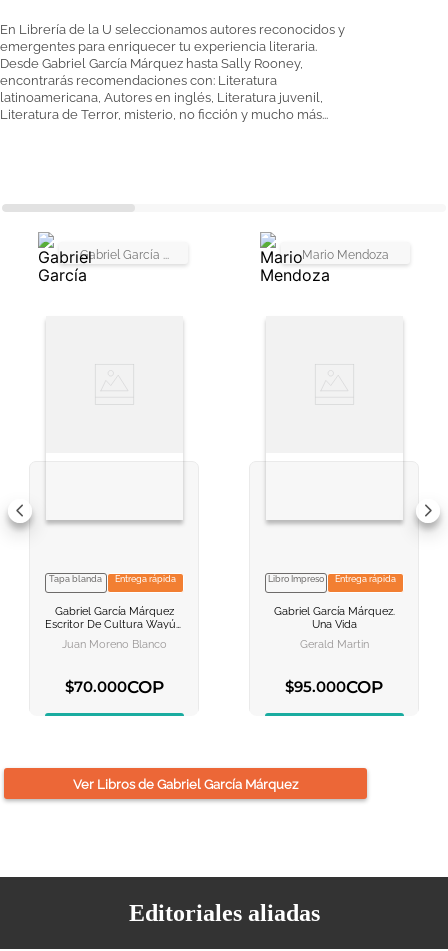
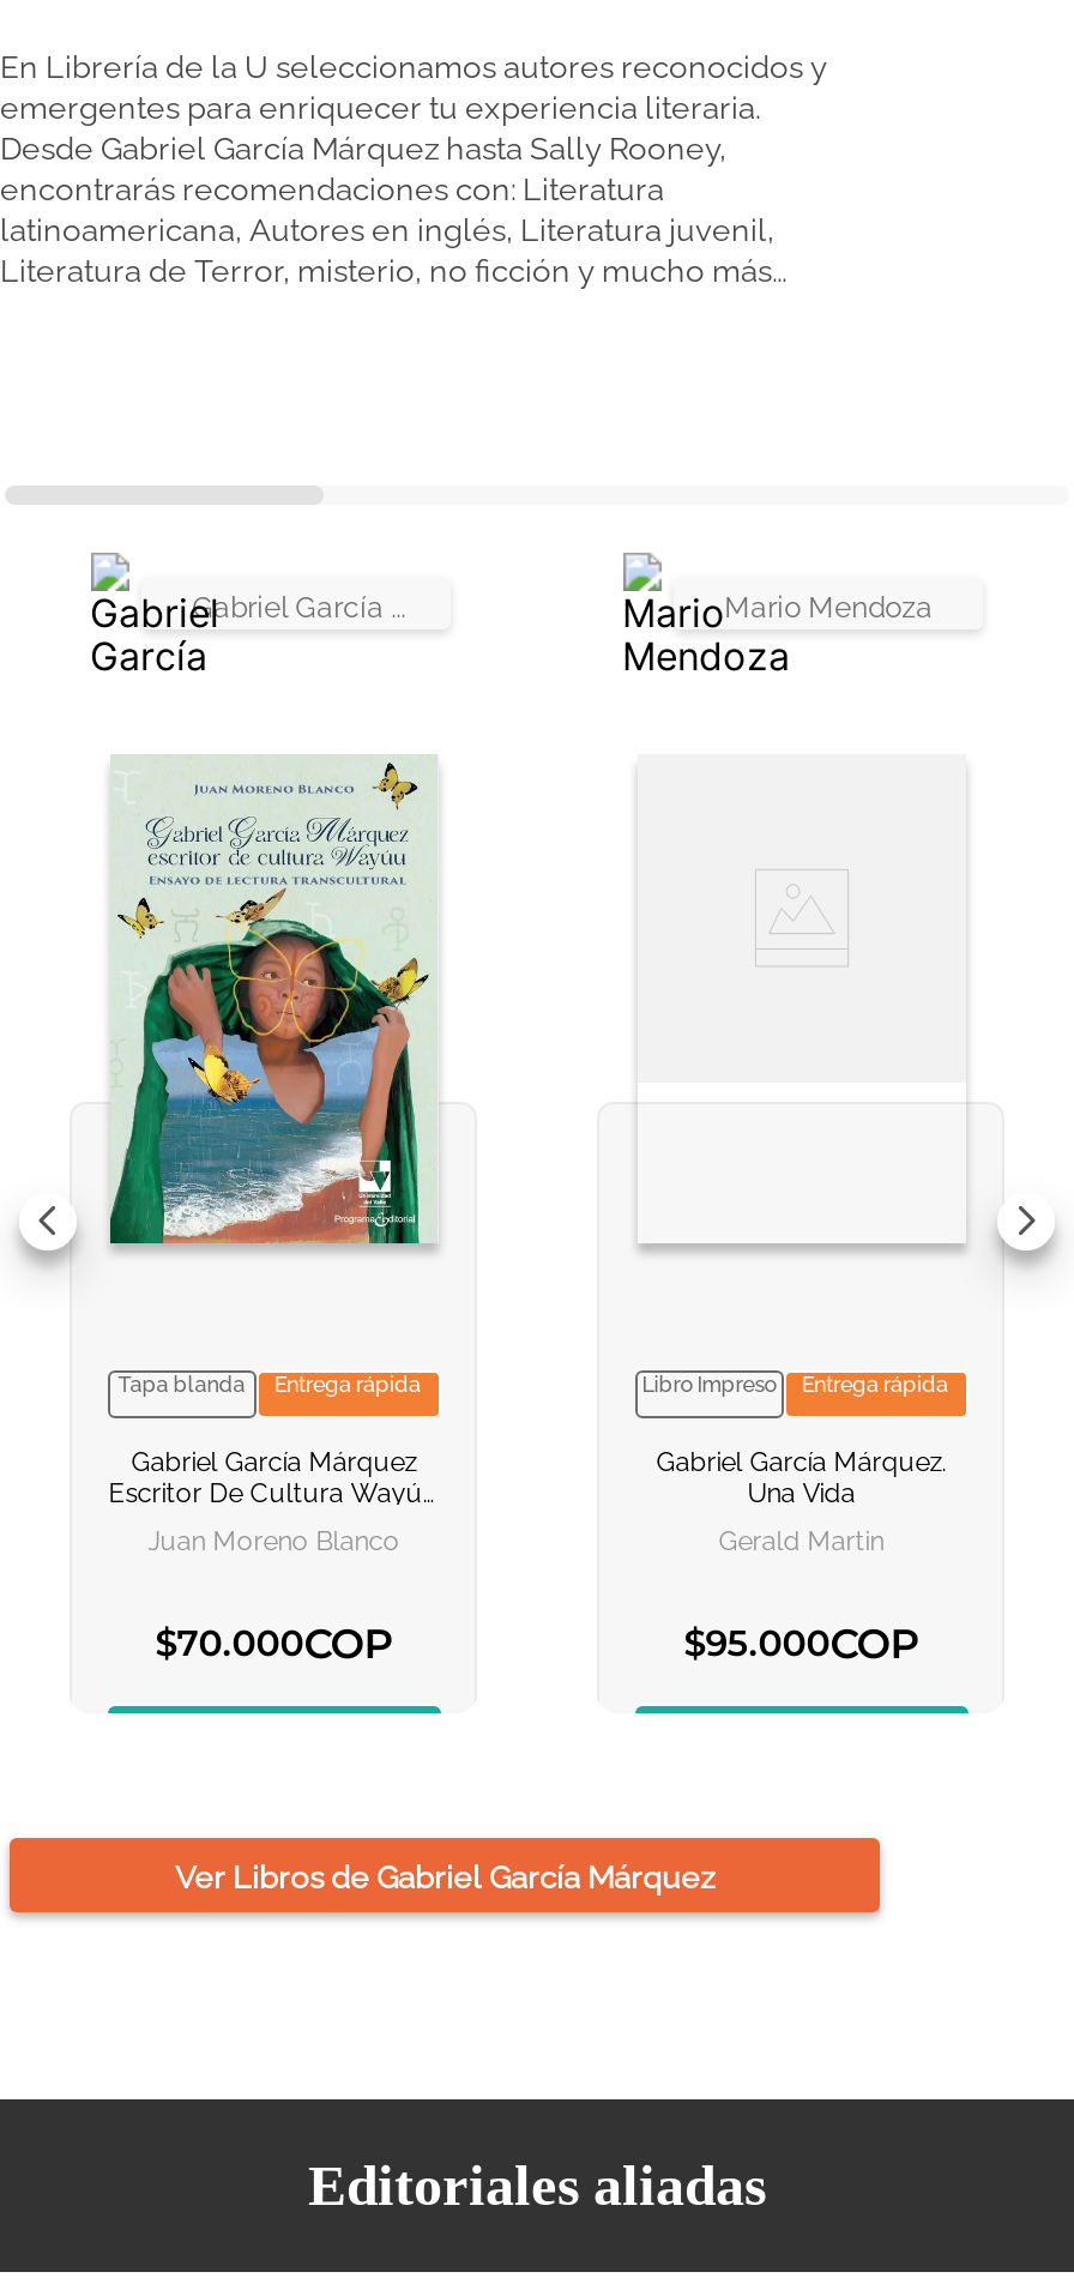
none -> [108,757,436,1246] [image]

